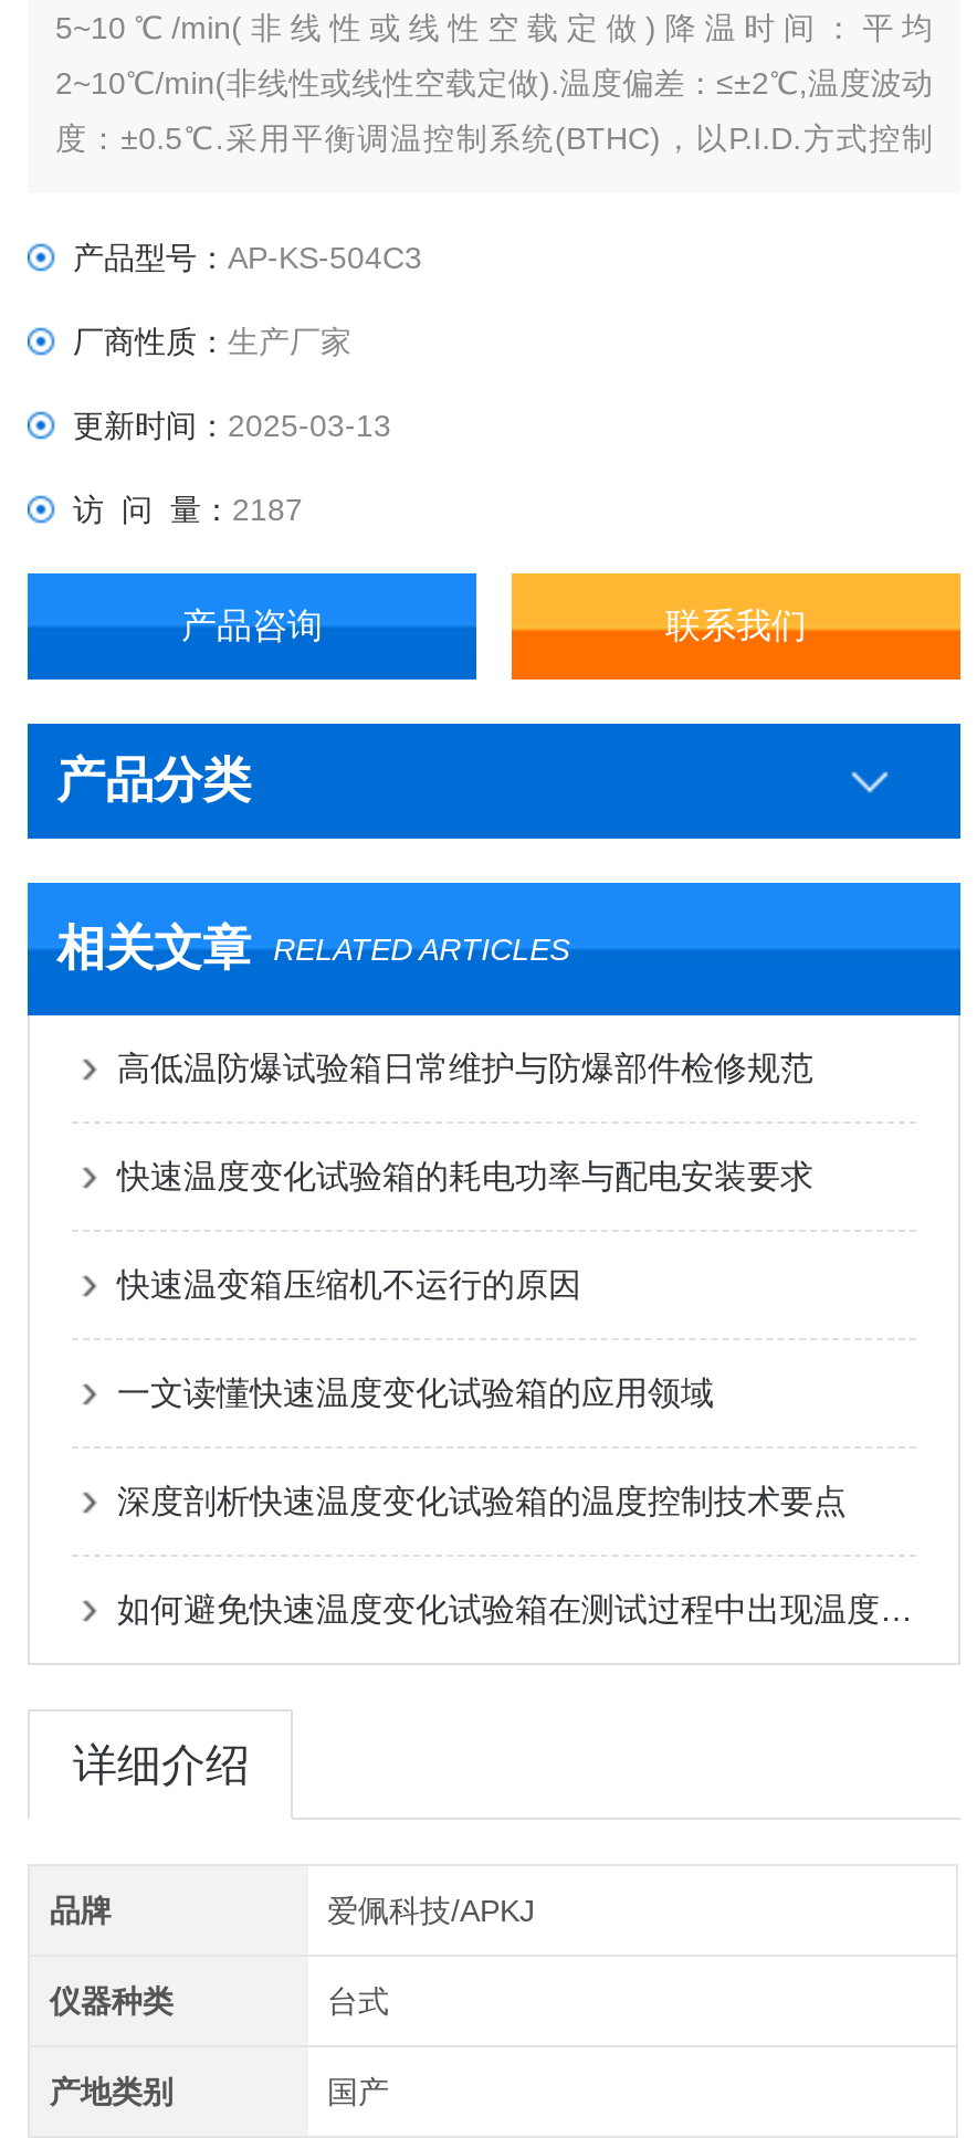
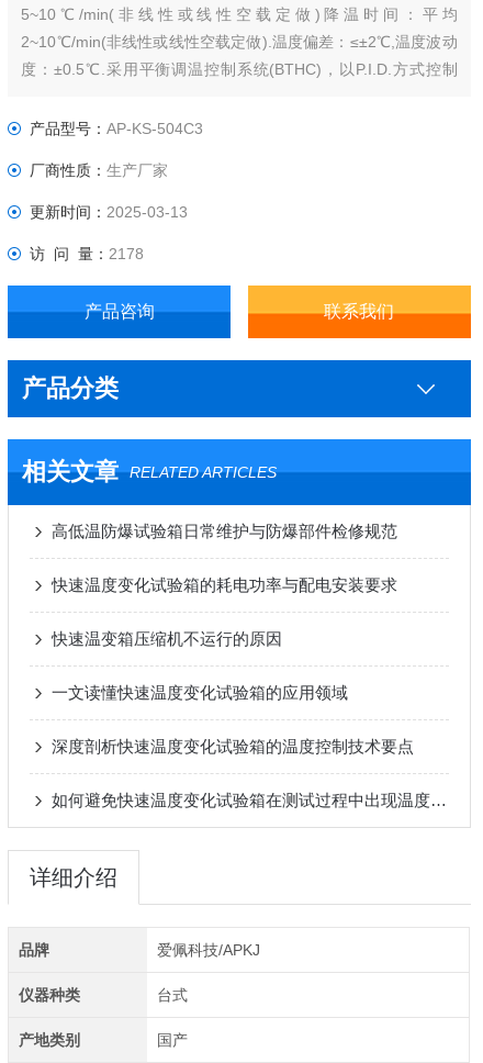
[73,492,303,527] 访 问 量：2187 -> [30,245,144,262] 访 问 量：2178

